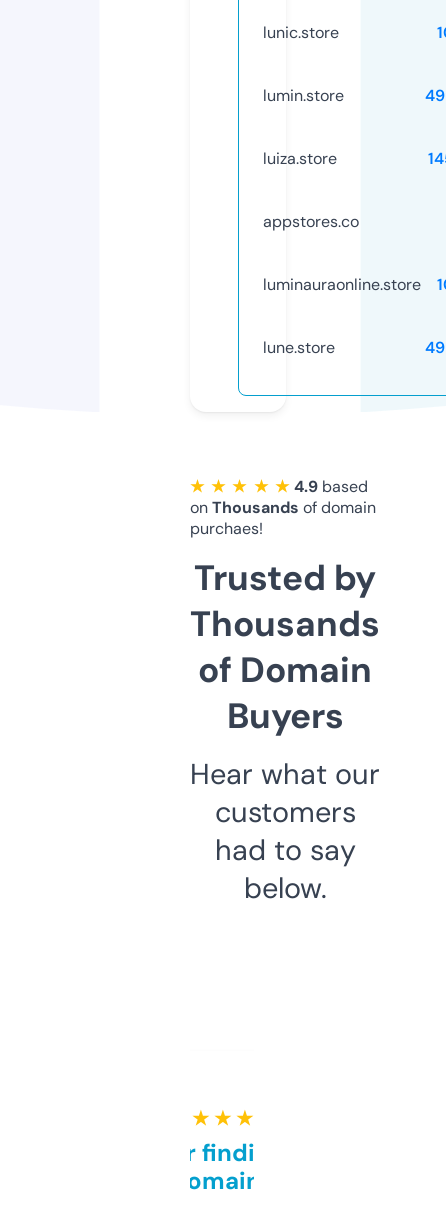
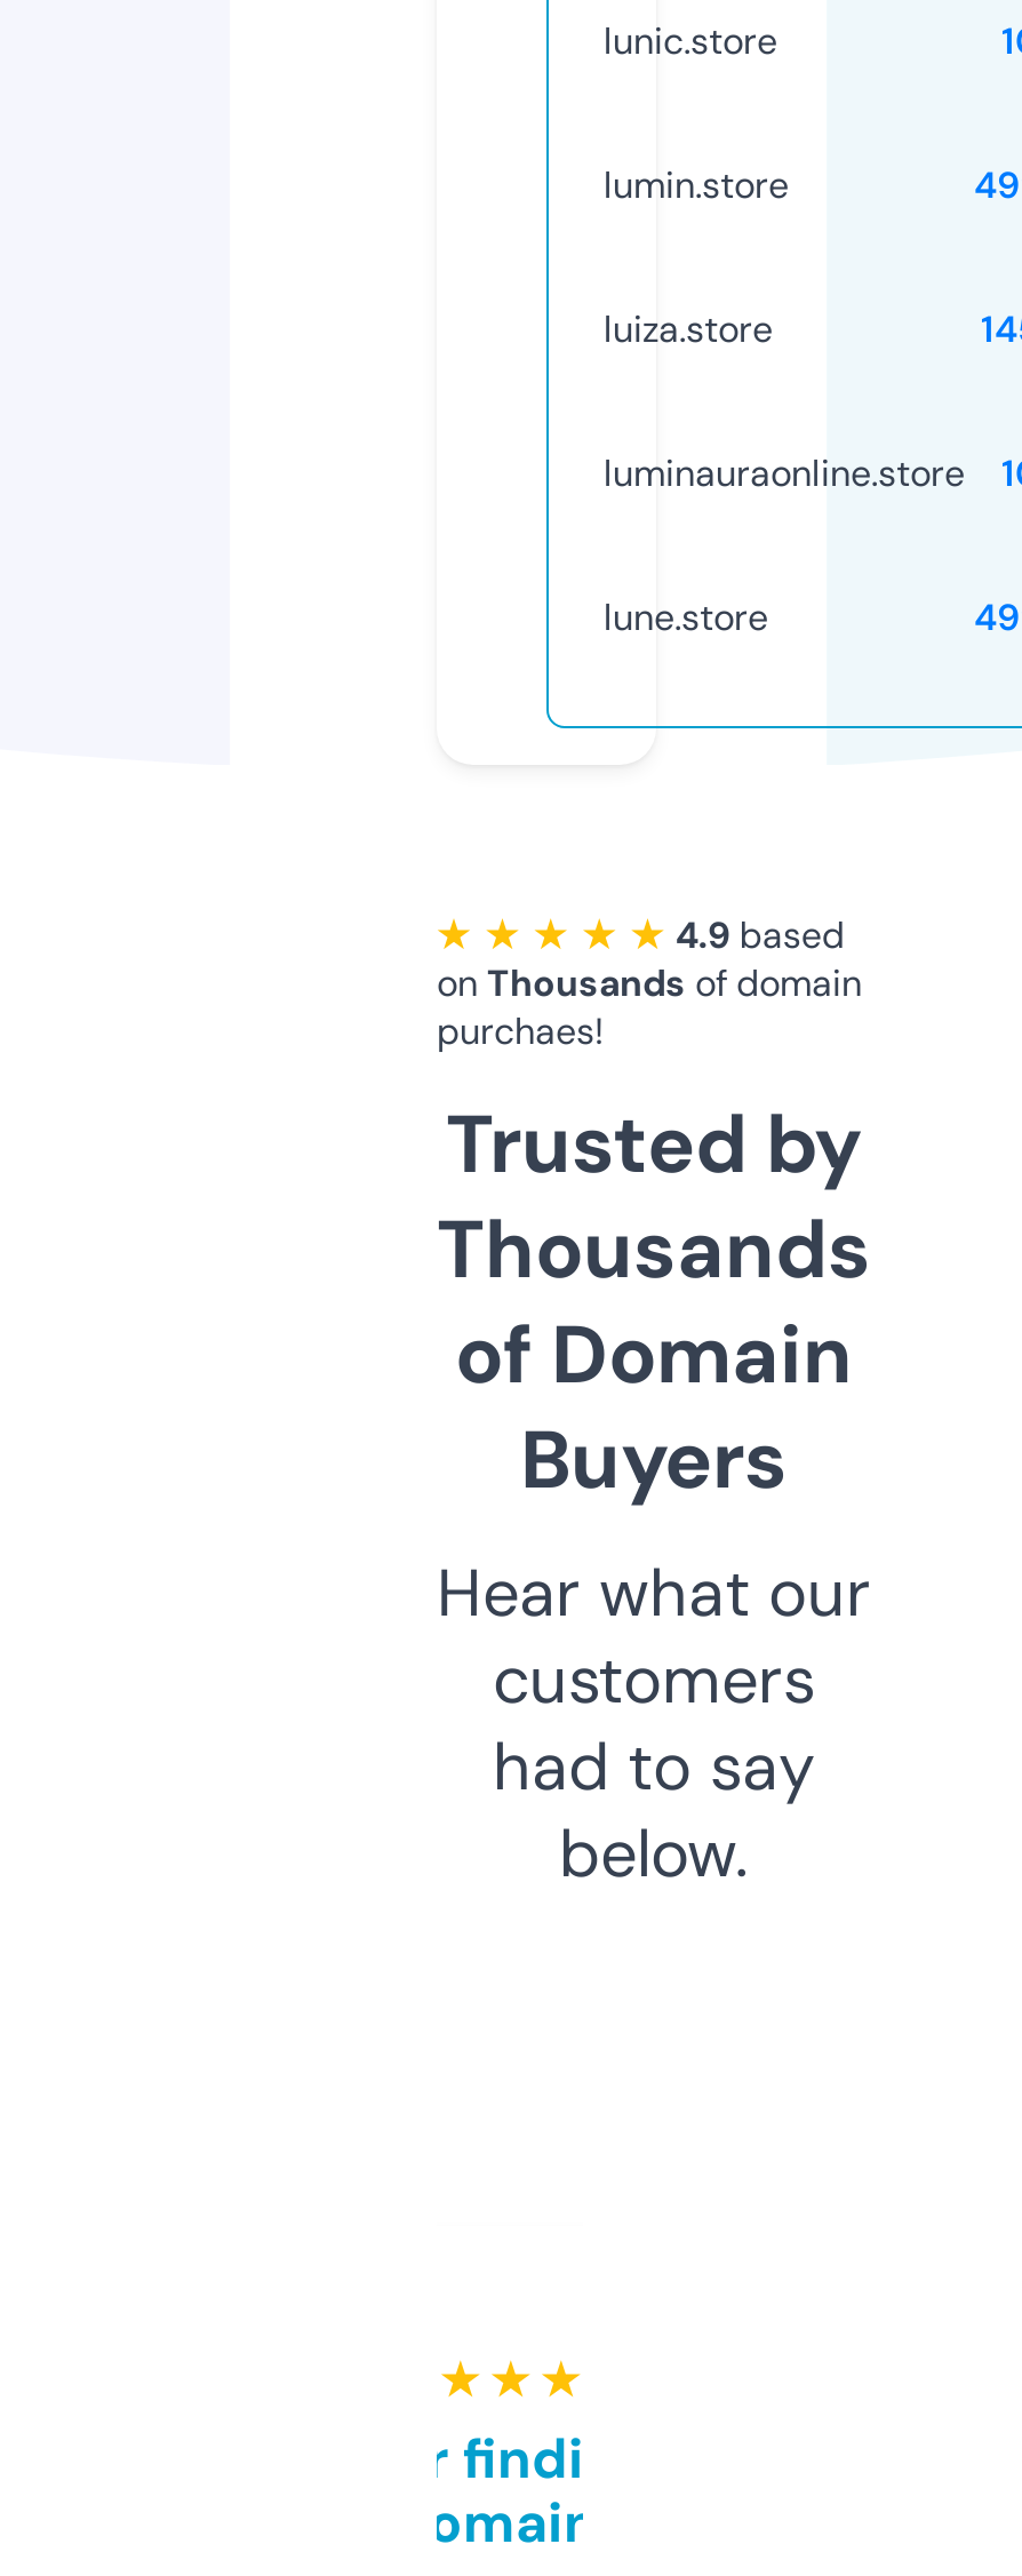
[263,211,359,232] appstores.co -> none

